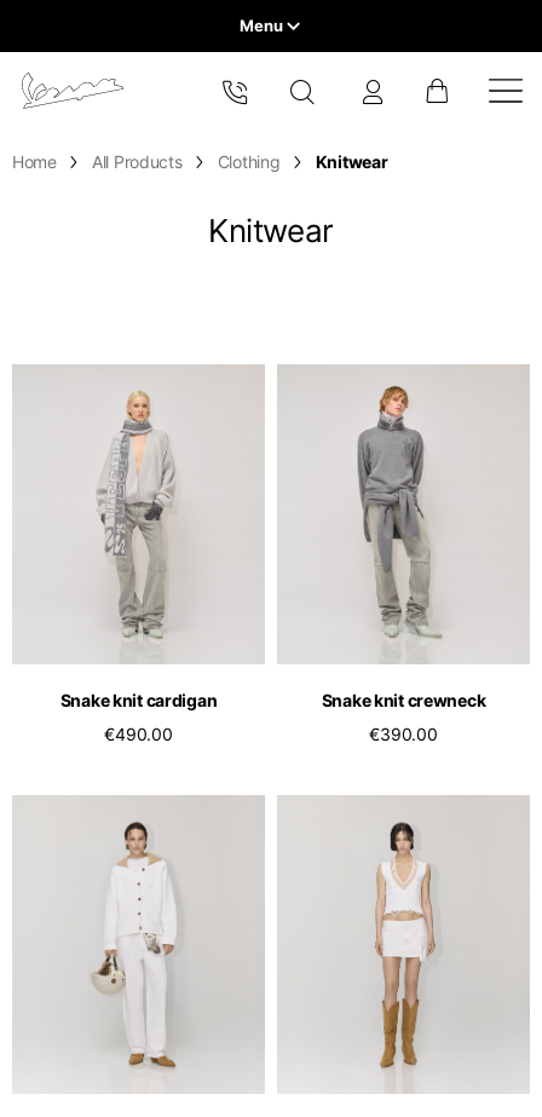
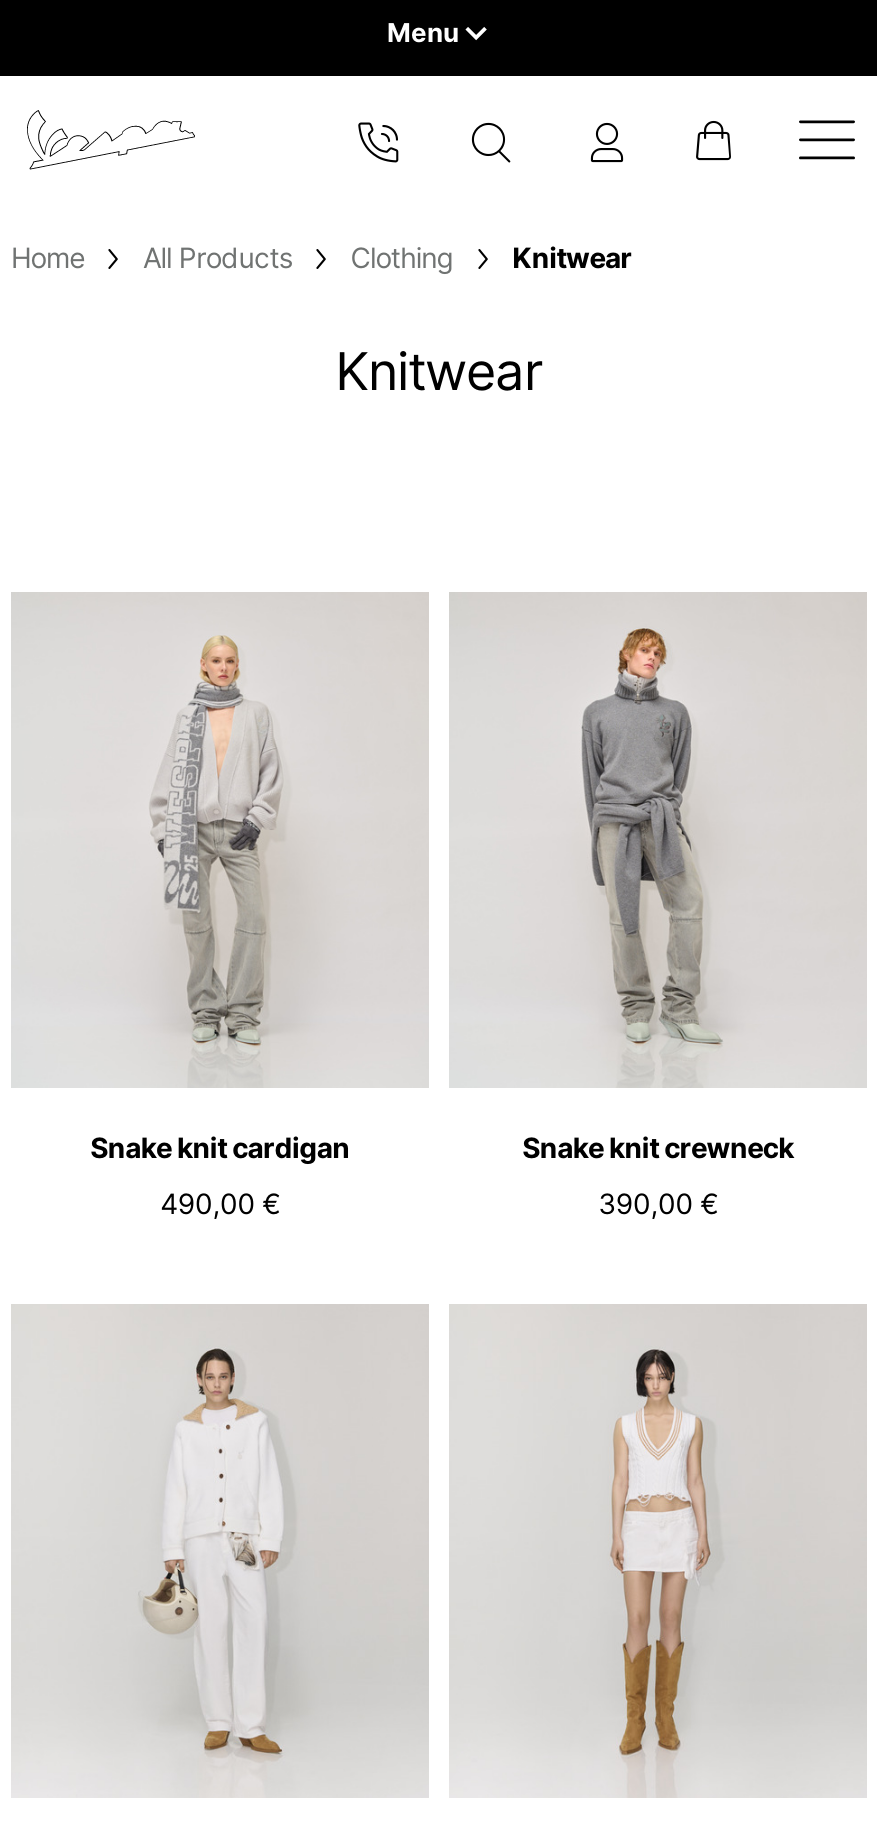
[105,723,172,744] €490.00 -> [160,1185,280,1219] 490,00 €
[370,723,437,744] €390.00 -> [598,1185,718,1219] 390,00 €

